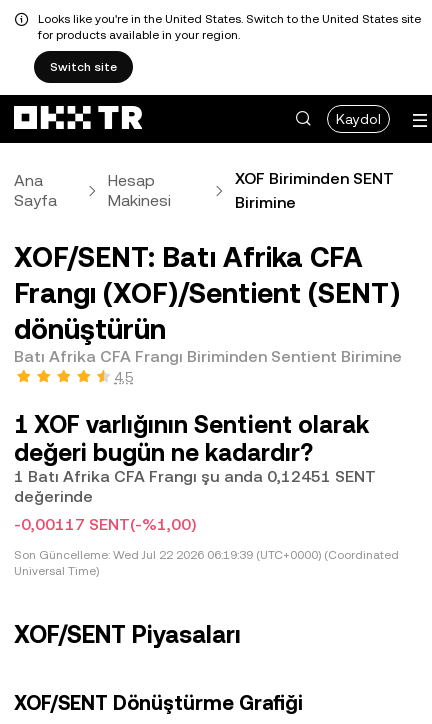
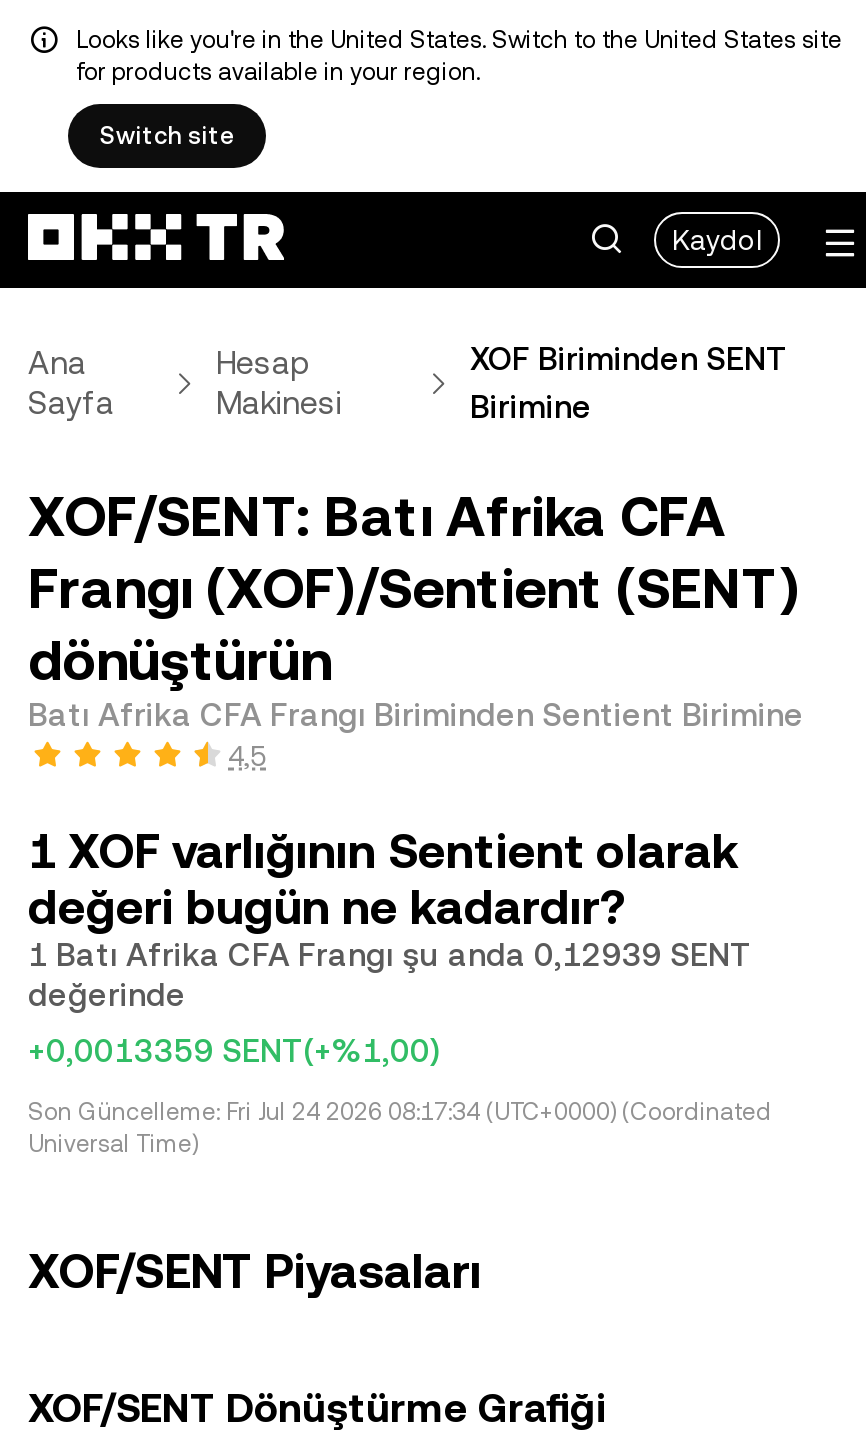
[14,467,376,486] 1 Batı Afrika CFA Frangı şu anda 0,12451 SENT -> [28,936,752,974] 1 Batı Afrika CFA Frangı şu anda 0,12939 SENT
[14,515,196,534] -0,00117 SENT(-%1,00) -> [28,1032,440,1070] +0,0013359 SENT(+%1,00)
[14,548,399,562] Son Güncelleme: Wed Jul 22 2026 06:19:39 (UTC+0000) (Coordinated -> [28,1098,772,1126] Son Güncelleme: Fri Jul 24 2026 08:17:34 (UTC+0000) (Coordinated

